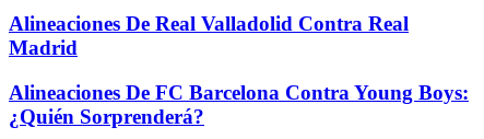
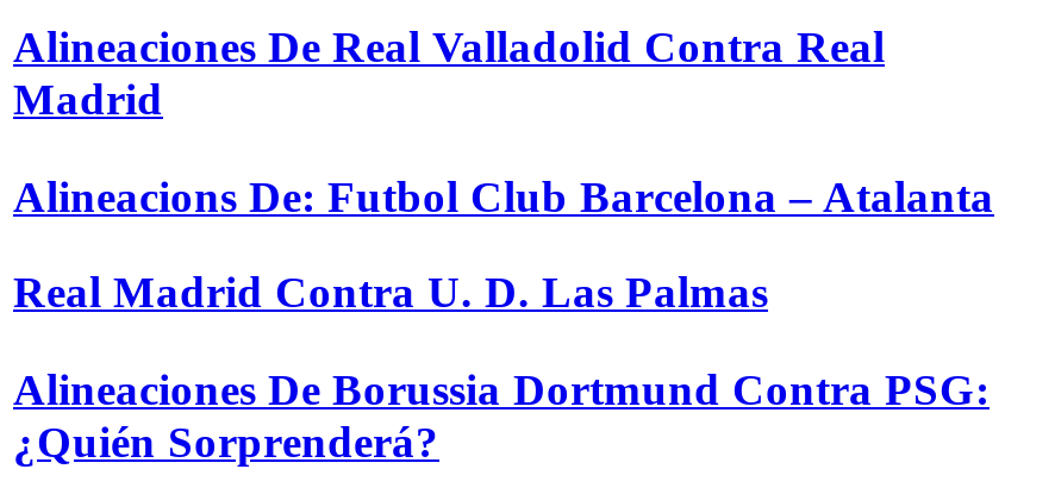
[9,81,469,104] Alineaciones De FC Barcelona Contra Young Boys: -> [13,170,994,414] Alineacions De: Futbol Club Barcelona – Atalanta | Real Madrid Contra U. D. Las Palmas | Alineaciones De Borussia Dortmund Contra PSG:

